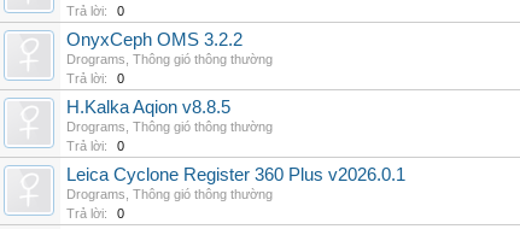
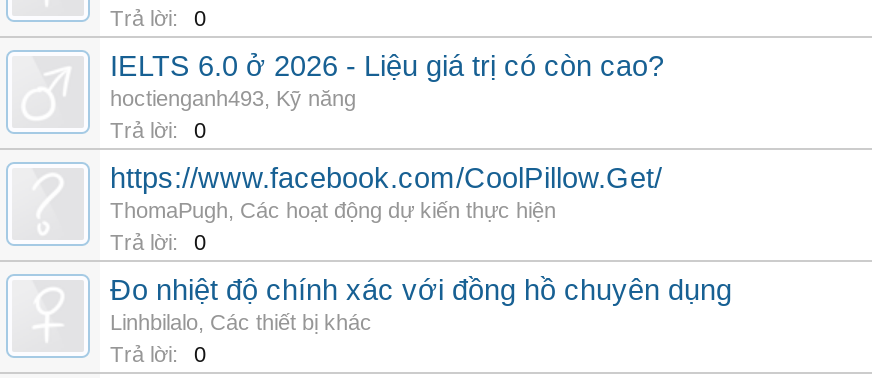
[66,30,273,66] OnyxCeph OMS 3.2.2 | Drograms, Thông gió thông thường -> [110,50,664,110] IELTS 6.0 ở 2026 - Liệu giá trị có còn cao? | hoctienganh493, Kỹ năng
[66,98,273,134] H.Kalka Aqion v8.8.5 | Drograms, Thông gió thông thường -> [110,162,662,222] https://www.facebook.com/CoolPillow.Get/ | ThomaPugh, Các hoạt động dự kiến thực hiện
[66,165,405,201] Leica Cyclone Register 360 Plus v2026.0.1 | Drograms, Thông gió thông thường -> [110,274,732,334] Đo nhiệt độ chính xác với đồng hồ chuyên dụng | Linhbilalo, Các thiết bị khác

